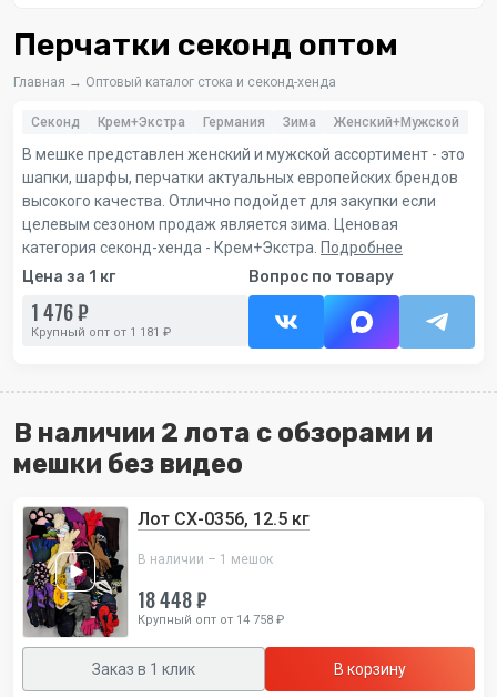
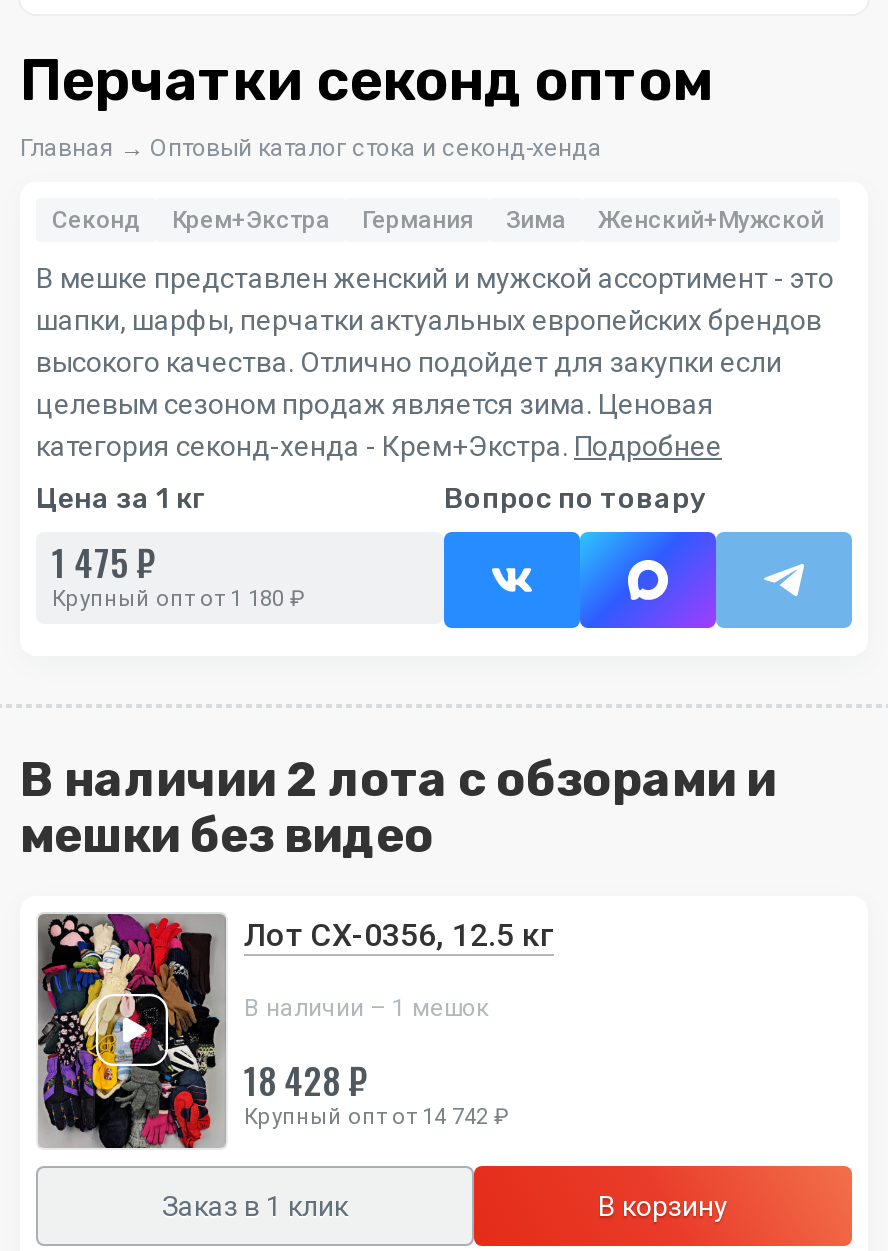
[31,297,89,326] 1 476 ₽ -> [52,535,156,587] 1 475 ₽
[31,325,171,339] Крупный опт от 1 181 ₽ -> [52,585,304,611] Крупный опт от 1 180 ₽
[138,585,207,614] 18 448 ₽ -> [244,1054,368,1106] 18 428 ₽
[138,613,284,627] Крупный опт от 14 758 ₽ -> [244,1104,508,1130] Крупный опт от 14 742 ₽

